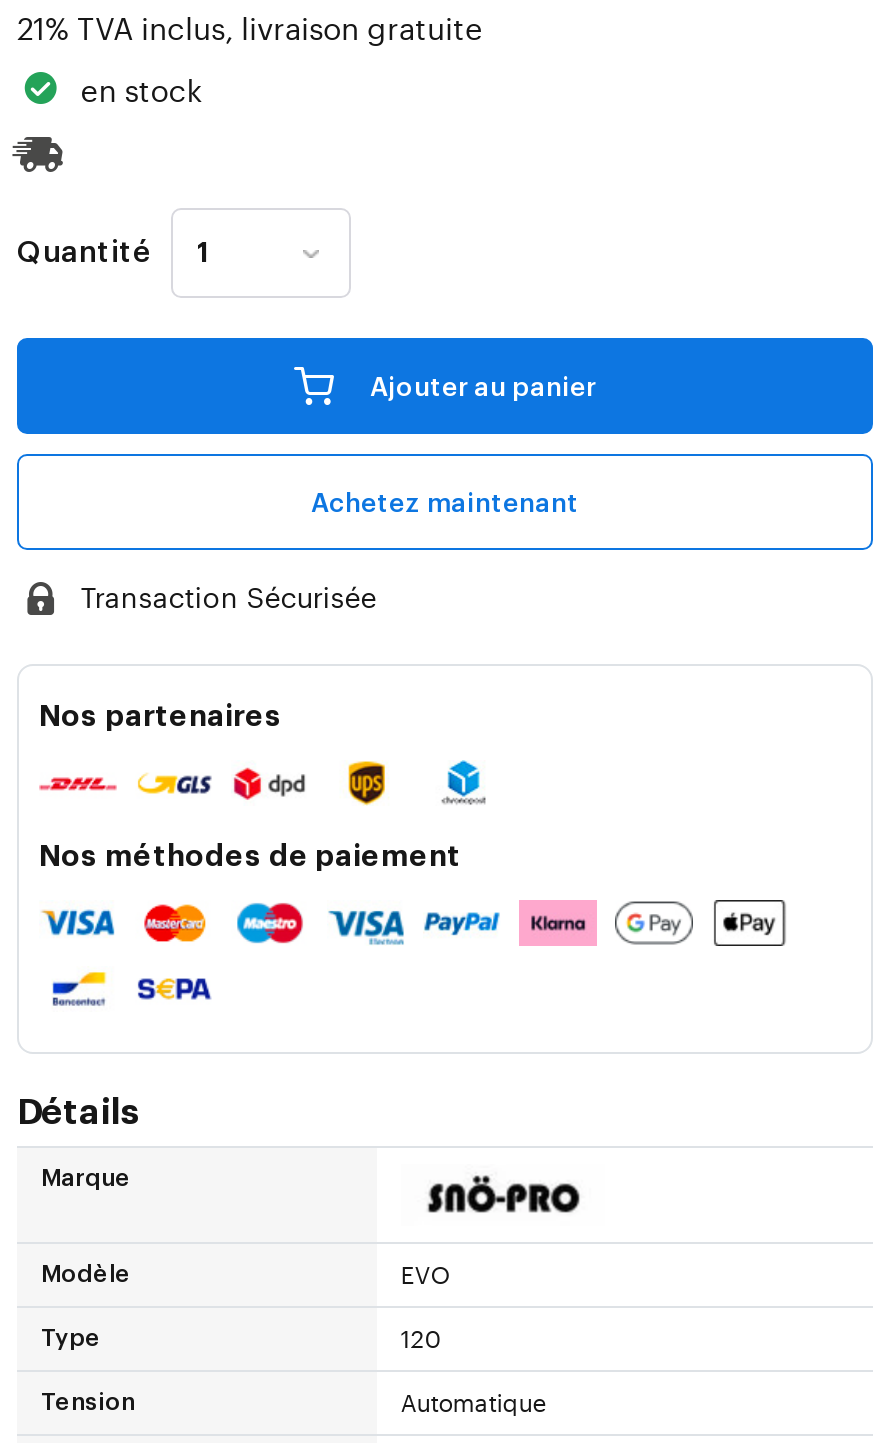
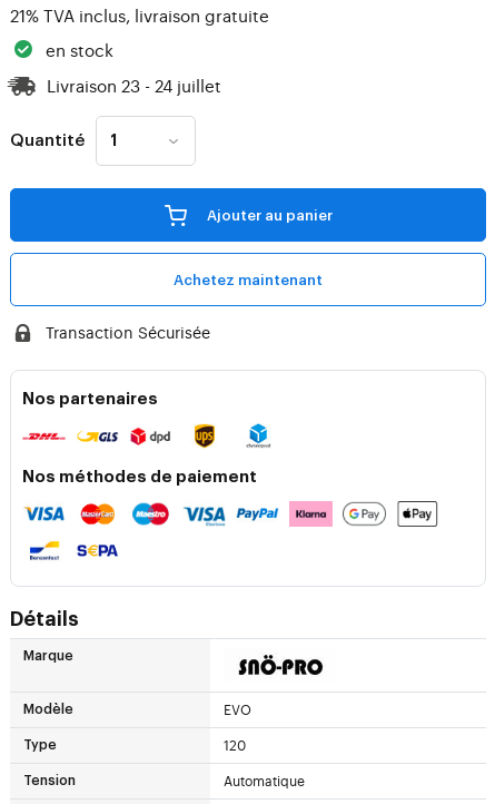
none -> [47,73,222,97] Livraison 23 - 24 juillet

